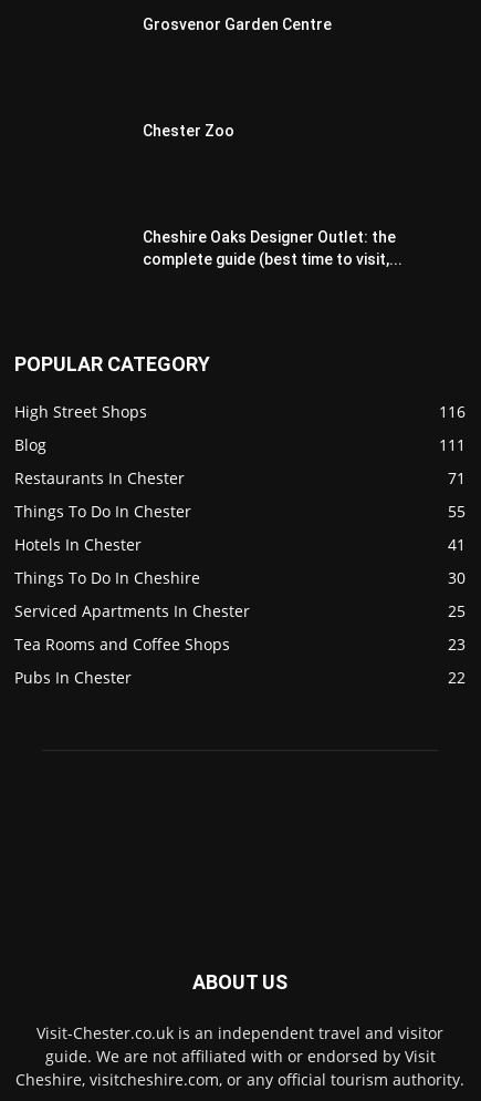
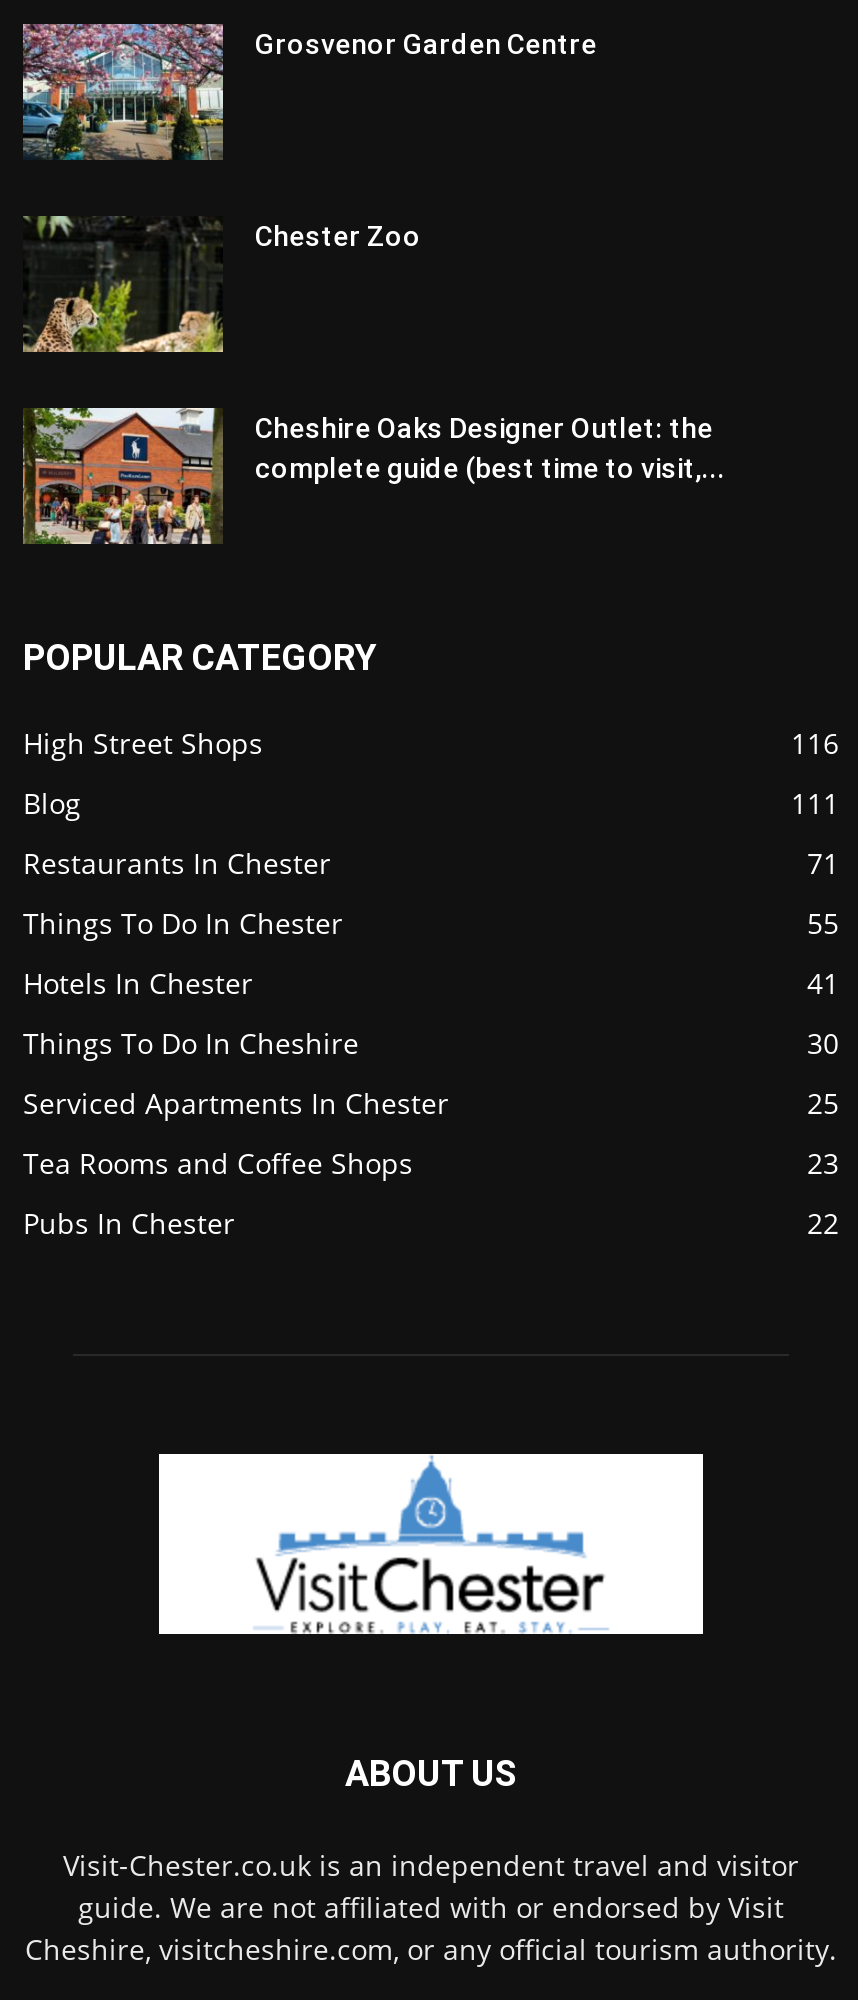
none -> [21,21,225,161] [image]
none -> [21,213,225,355] [image]
none -> [21,405,225,547] [image]
none -> [157,1451,705,1637] [image]

